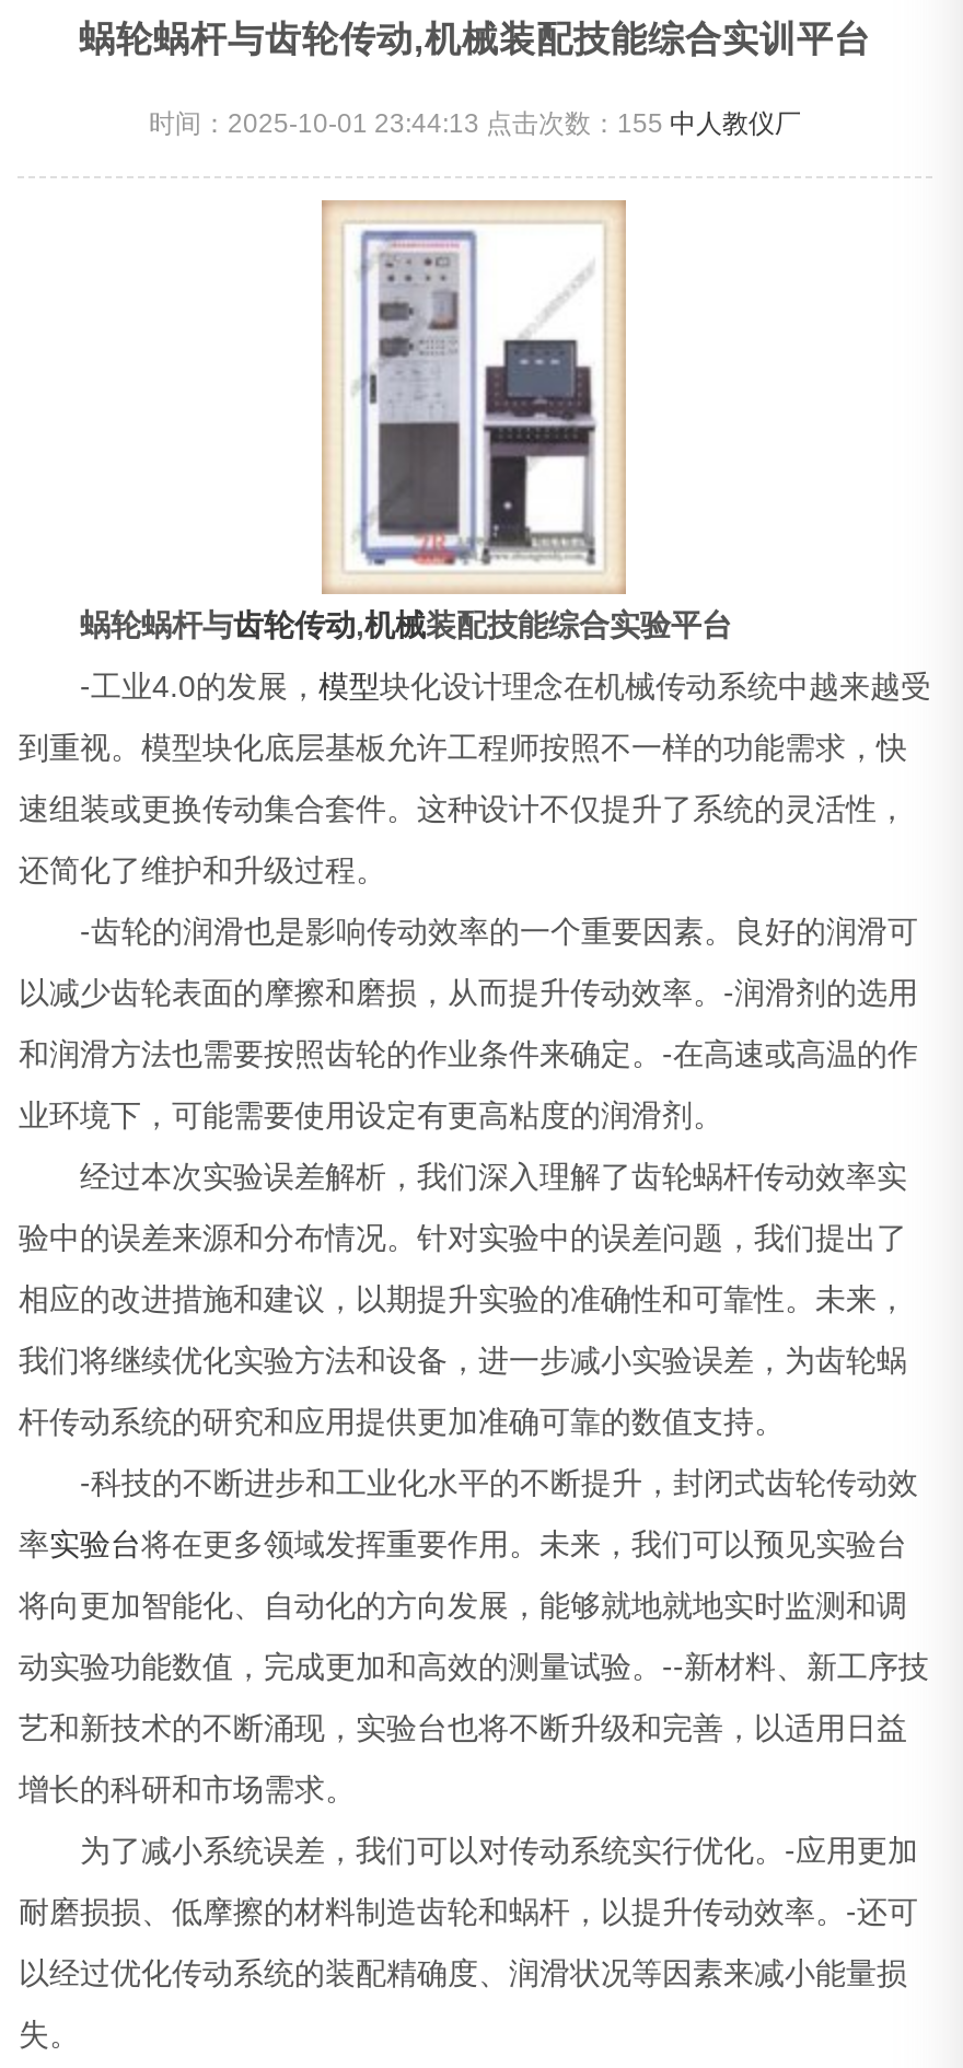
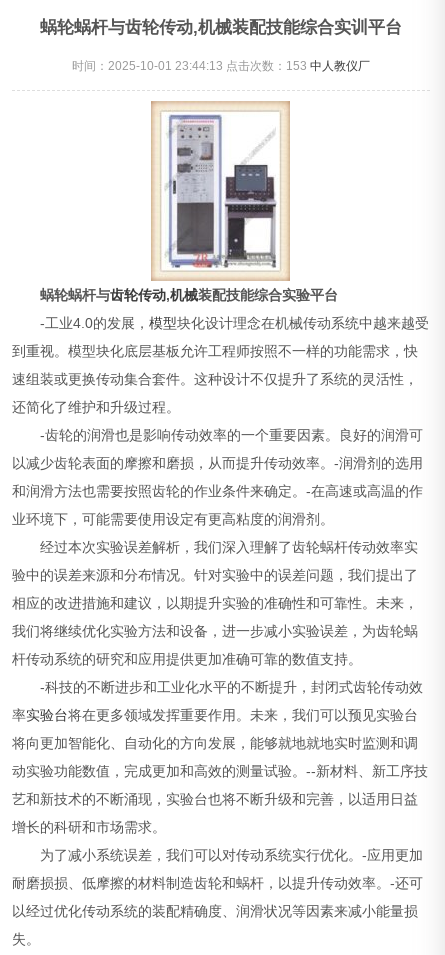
[149,109,801,139] 时间：2025-10-01 23:44:13 点击次数：155中人教仪厂 -> [72,59,370,73] 时间：2025-10-01 23:44:13 点击次数：153中人教仪厂

